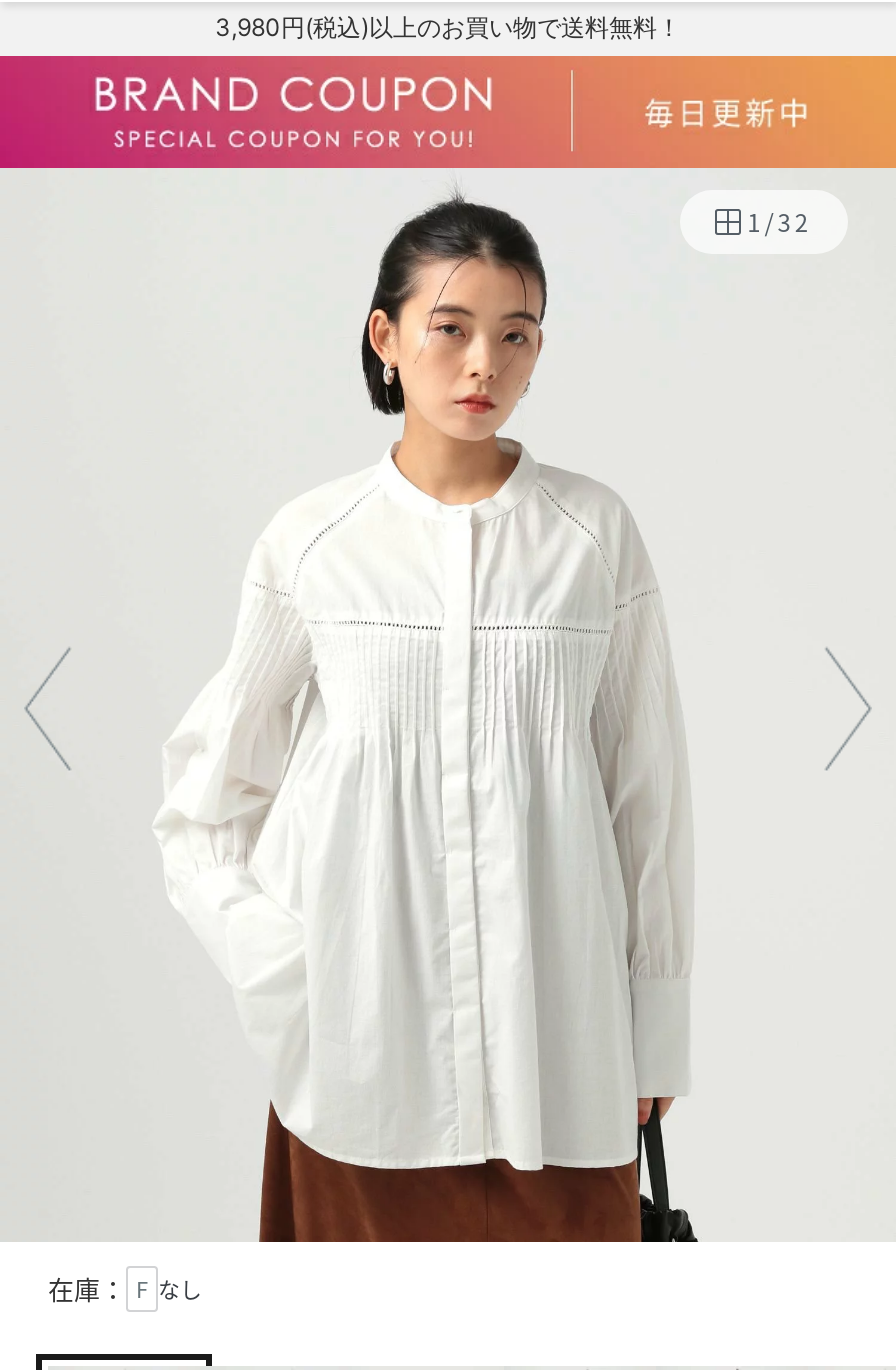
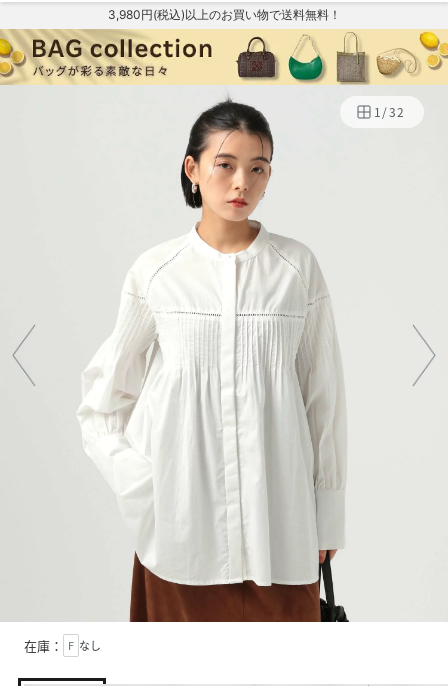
[6,54,890,170] [image] -> [3,29,445,85] [image]

